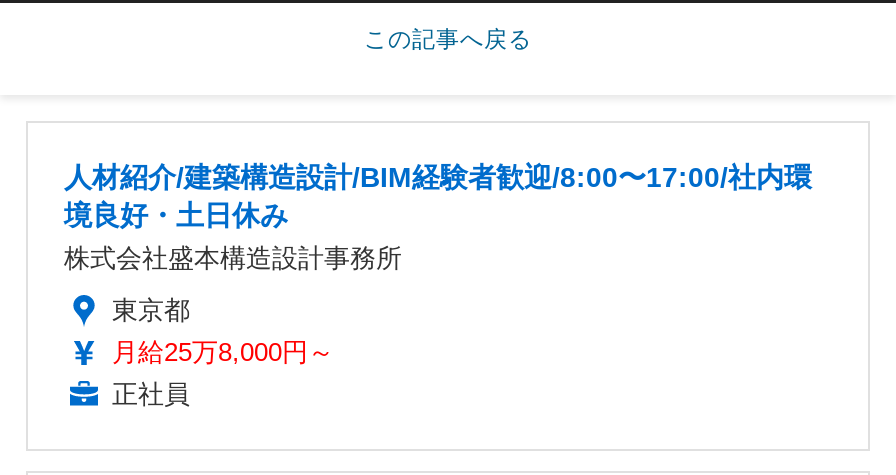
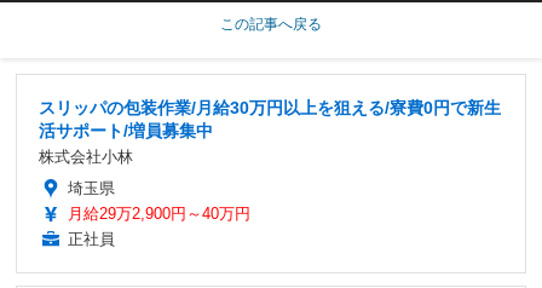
[64,160,812,272] 人材紹介/建築構造設計/BIM経験者歓迎/8:00〜17:00/社内環 | 境良好・土日休み | 株式会社盛本構造設計事務所 -> [39,98,501,165] スリッパの包装作業/月給30万円以上を狙える/寮費0円で新生 | 活サポート/増員募集中 | 株式会社小林
[112,294,334,366] 東京都 | 月給25万8,000円～ -> [68,179,250,222] 埼玉県 | 月給29万2,900円～40万円

